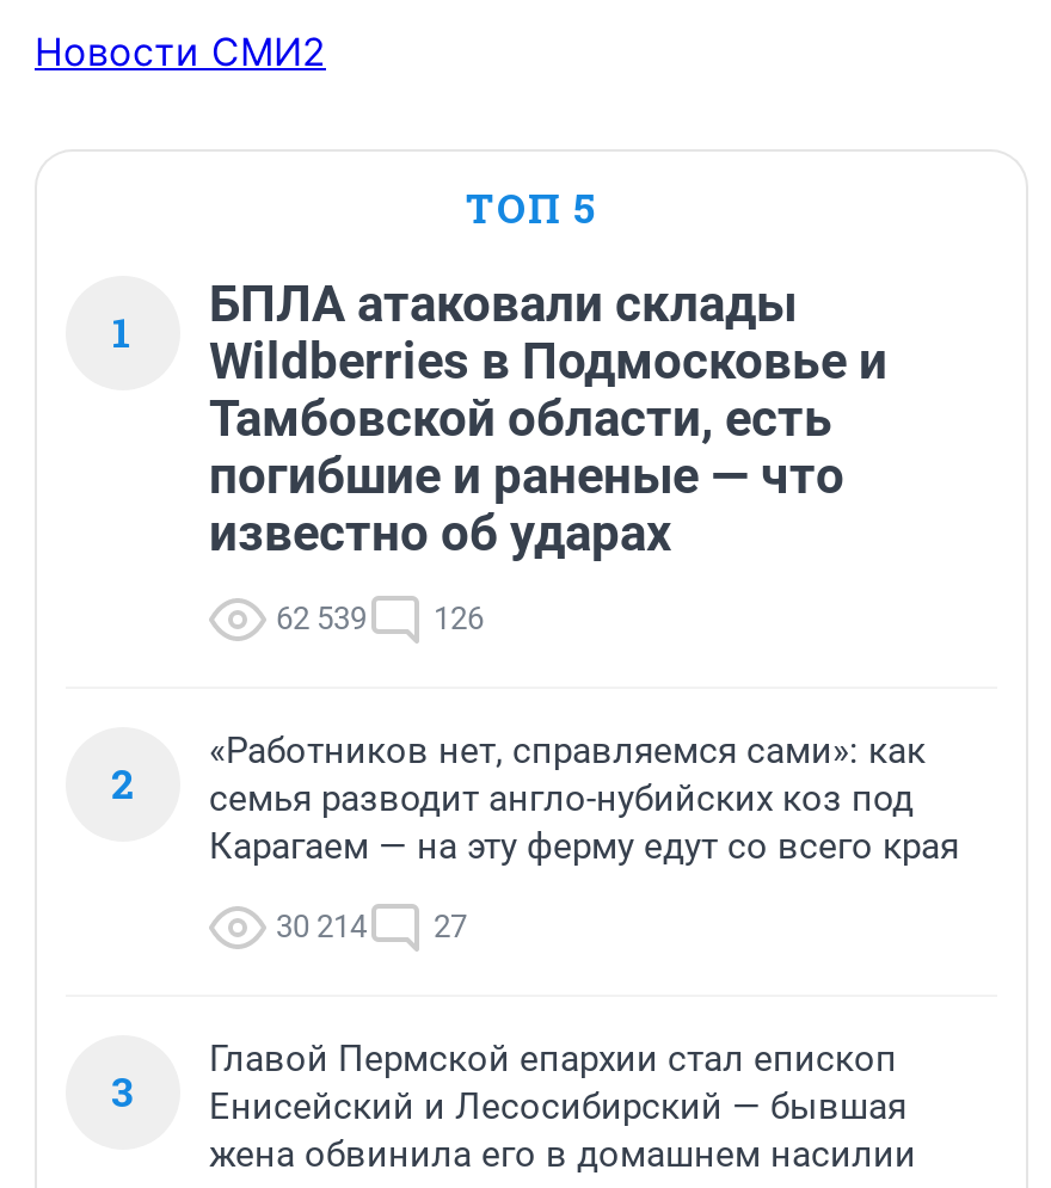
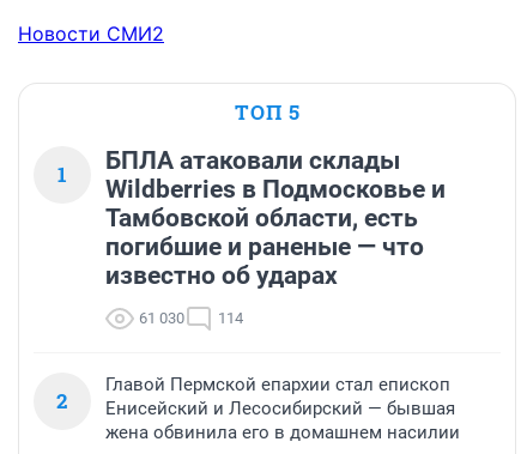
[276,600,367,636] 62 539 -> [139,309,184,327] 61 030
[434,600,484,636] 126 -> [218,309,243,327] 114
[111,729,959,1118] «Работников нет, справляемся сами»: как | семья разводит англо-нубийских коз под | Карагаем — на эту ферму едут со всего края | 30 214 | 27 | 3 -> none

